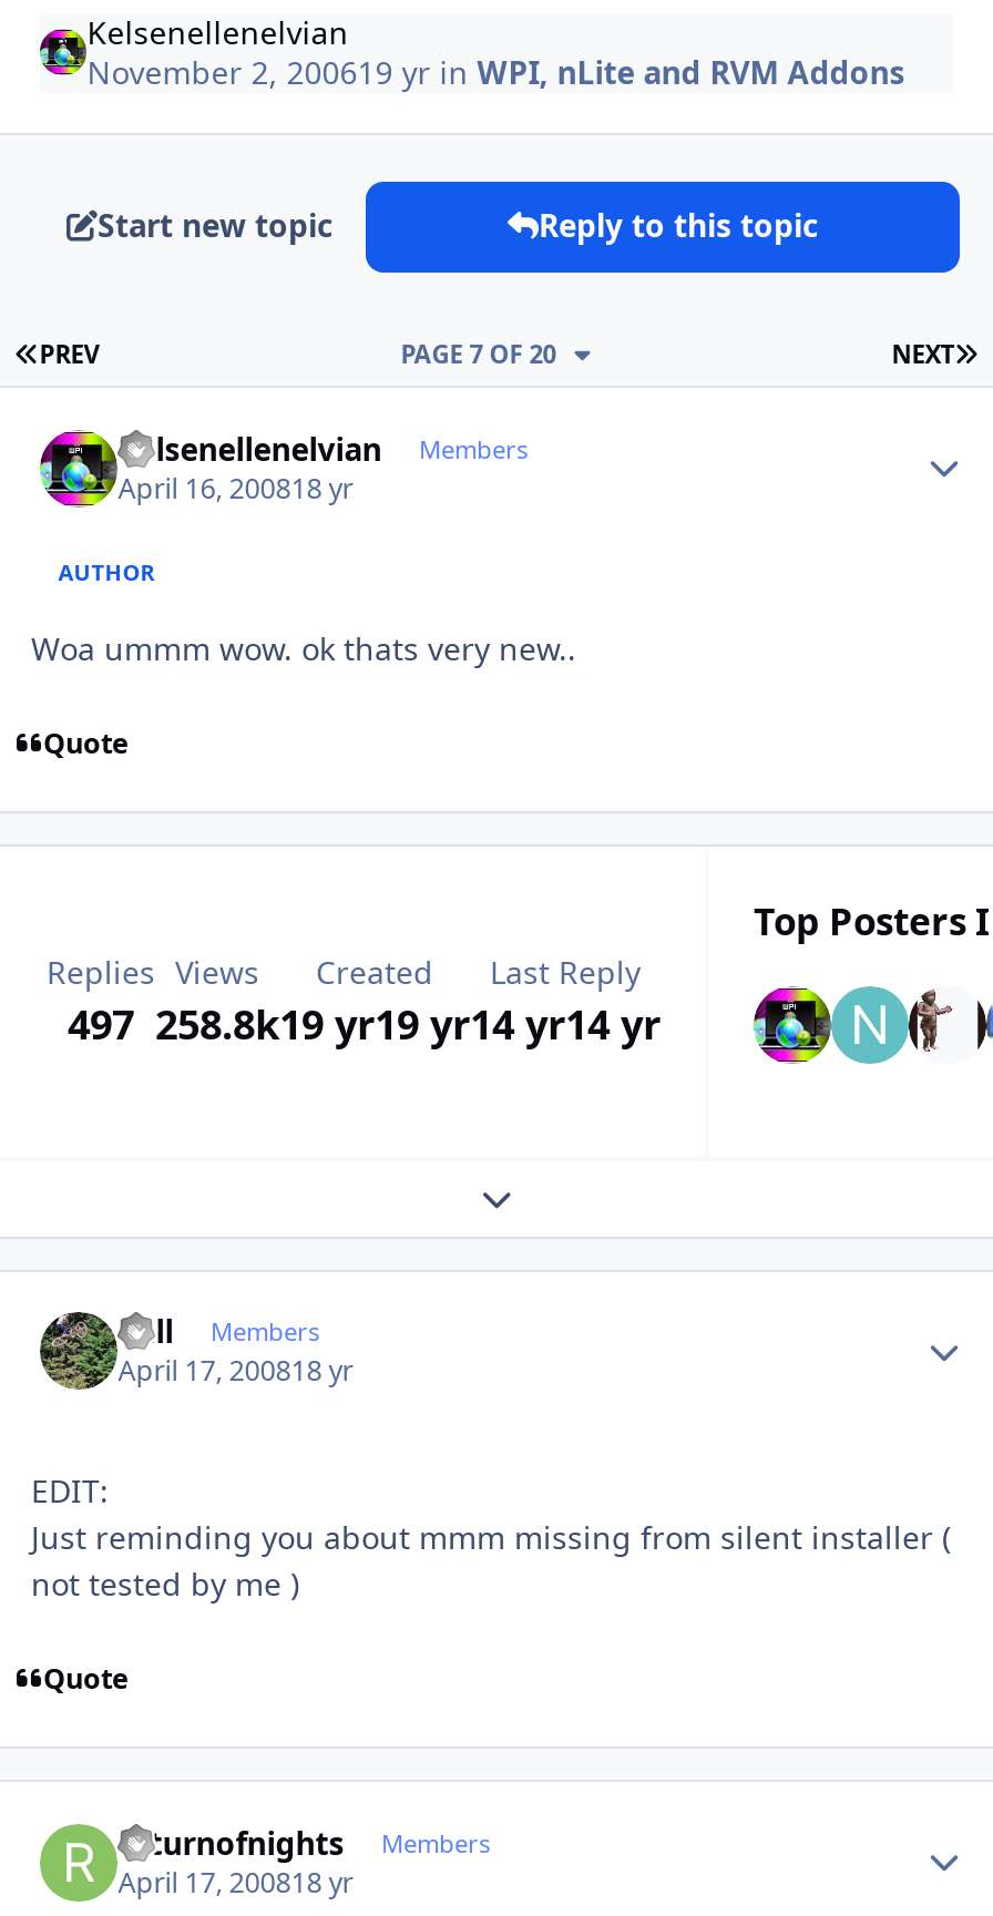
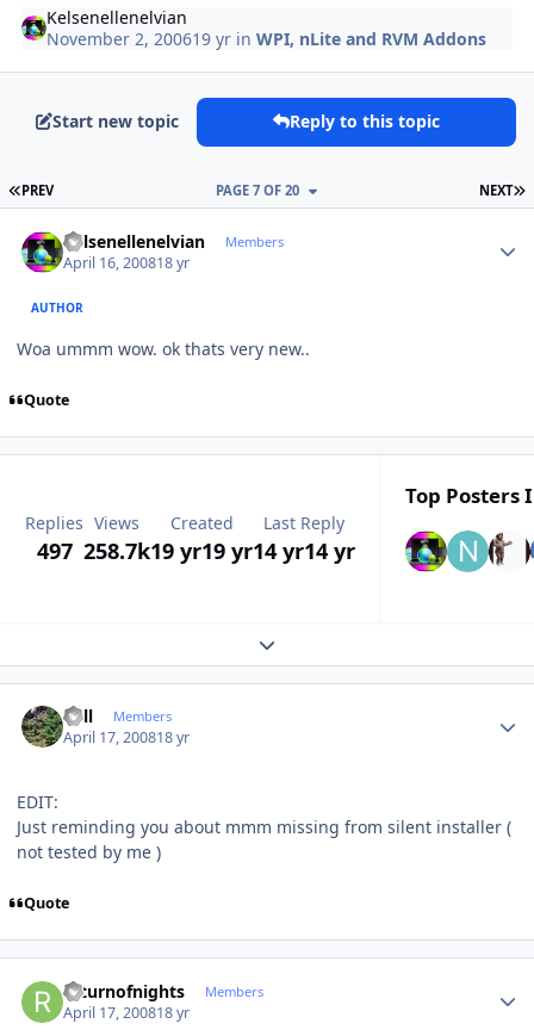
[68,998,661,1051] 497 258.8k 19 yr19 yr 14 yr14 yr -> [36,537,355,566] 497 258.7k 19 yr19 yr 14 yr14 yr

